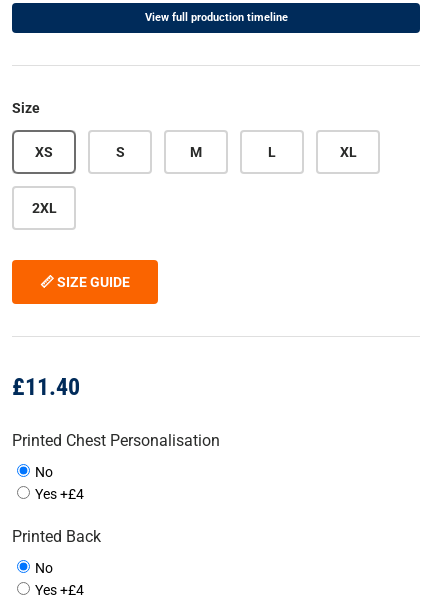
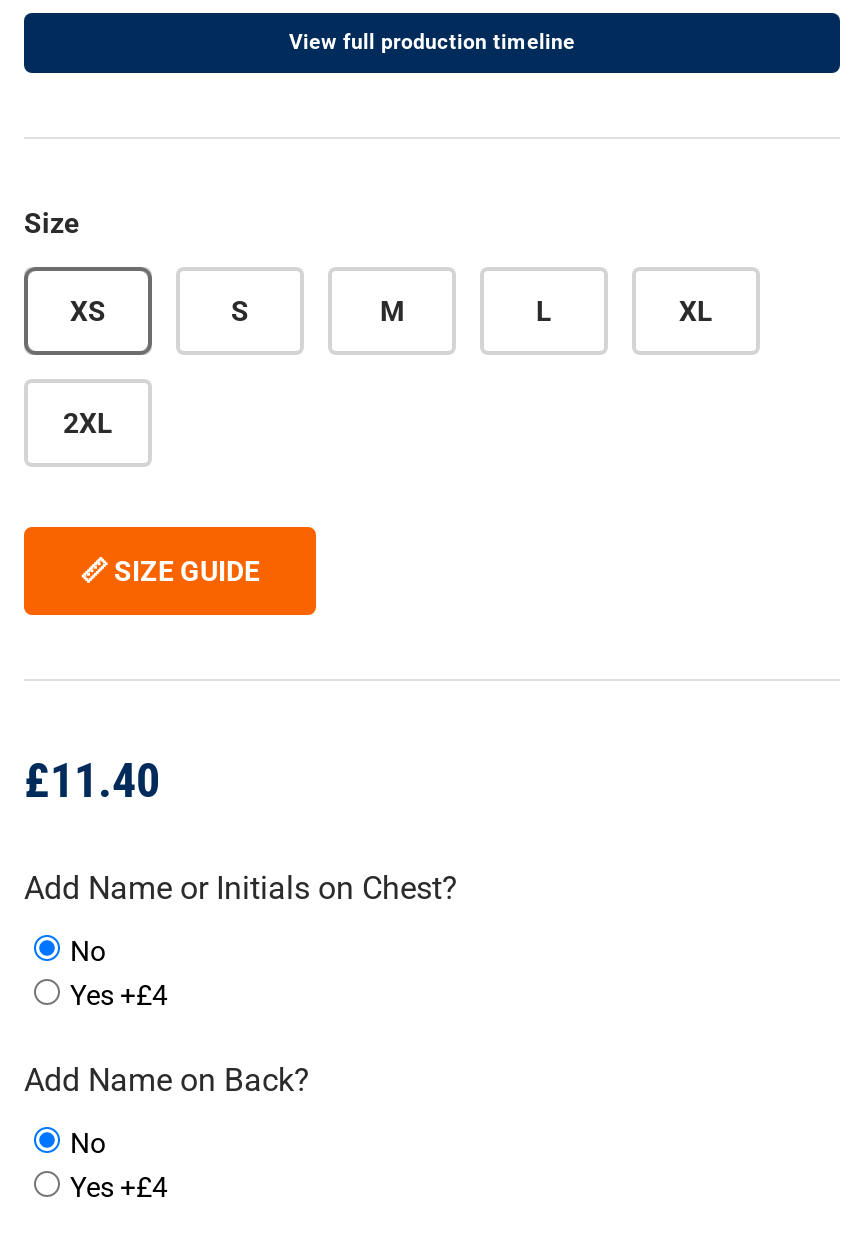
[12,431,220,450] Printed Chest Personalisation -> [24,869,458,907] Add Name or Initials on Chest?
[12,527,101,546] Printed Back -> [24,1061,310,1099] Add Name on Back?

